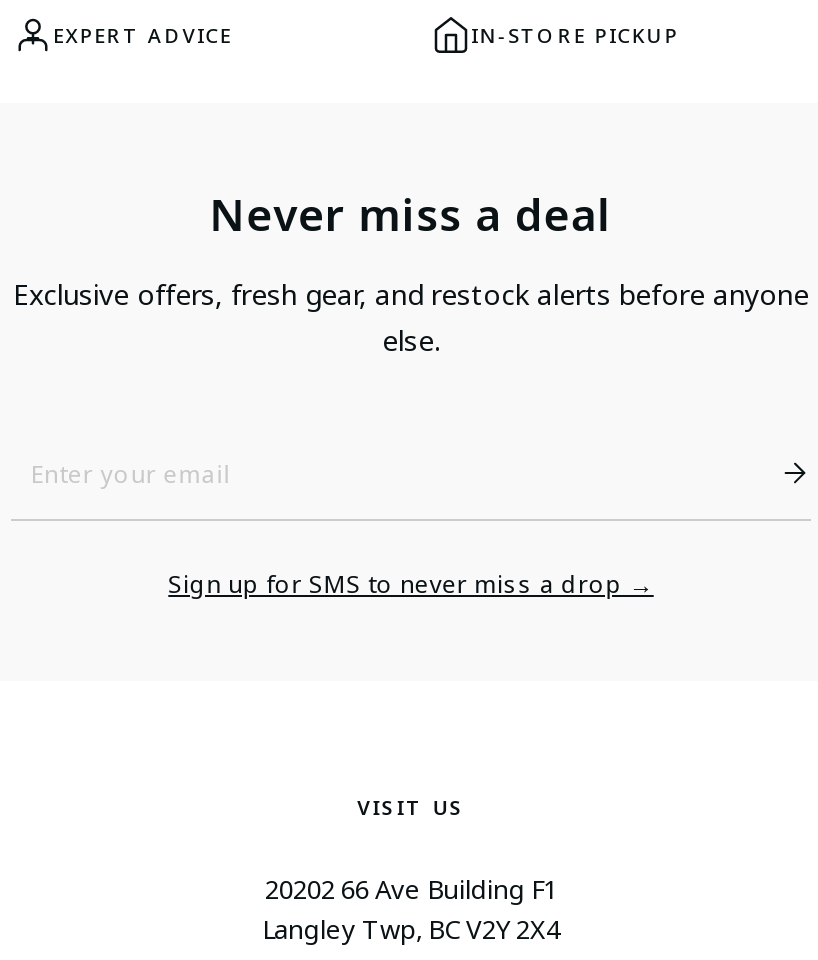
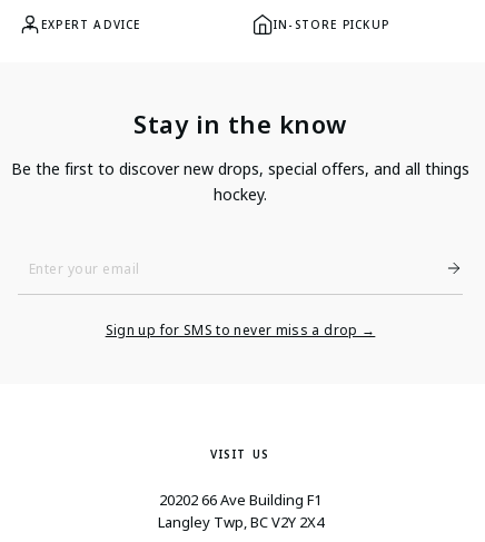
[209,184,612,244] Never miss a deal -> [134,107,347,141] Stay in the know
[13,276,809,360] Exclusive offers, fresh gear, and restock alerts before anyone | else. -> [11,159,469,205] Be the first to discover new drops, special offers, and all things | hockey.

